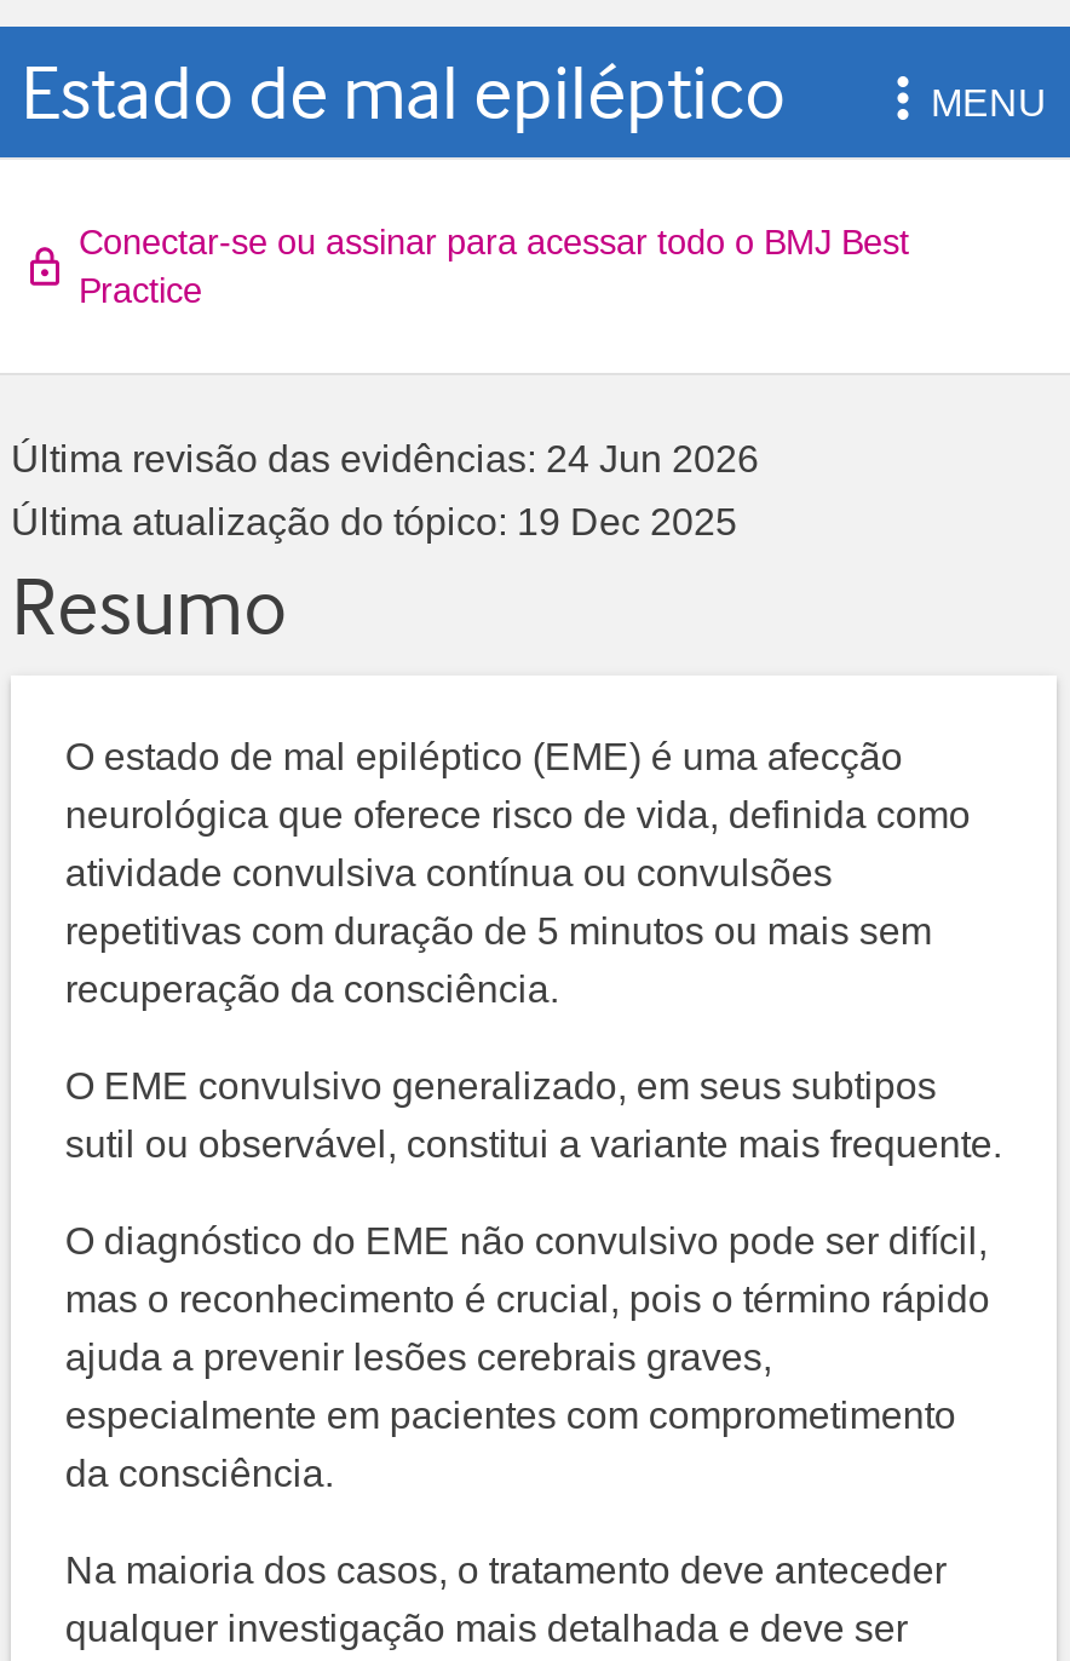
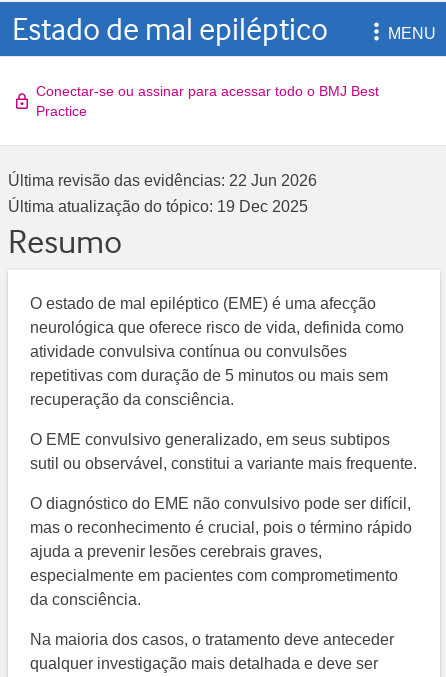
[11,438,759,479] Última revisão das evidências: 24 Jun 2026 -> [8,172,317,189] Última revisão das evidências: 22 Jun 2026

